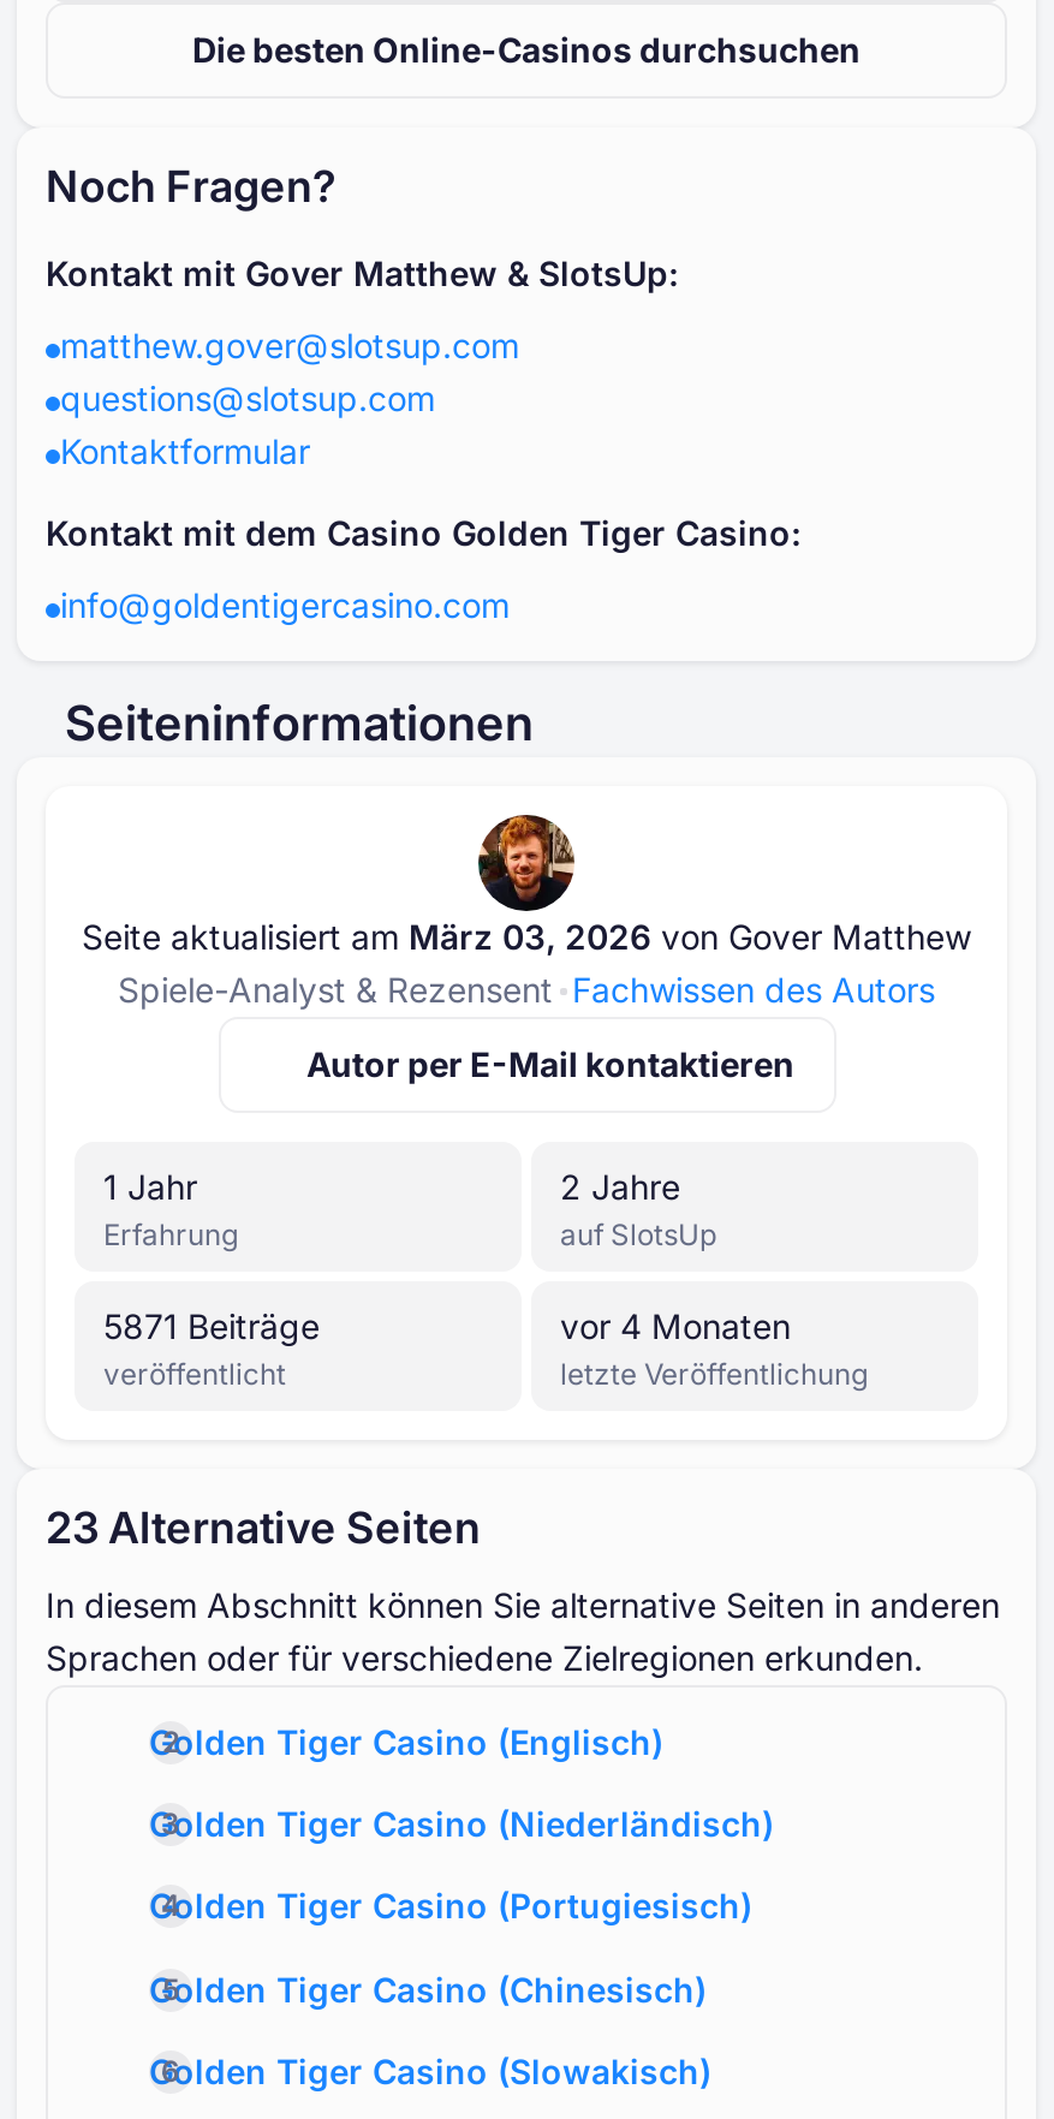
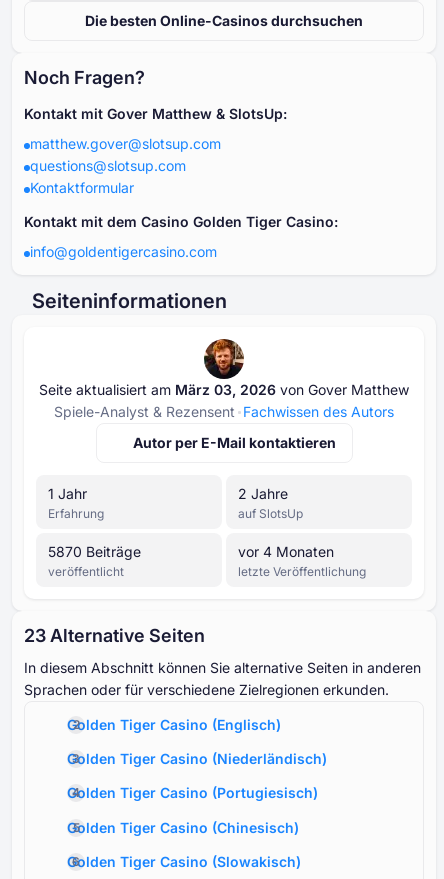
[103,1305,320,1346] 5871 Beiträge -> [48,543,141,560] 5870 Beiträge

